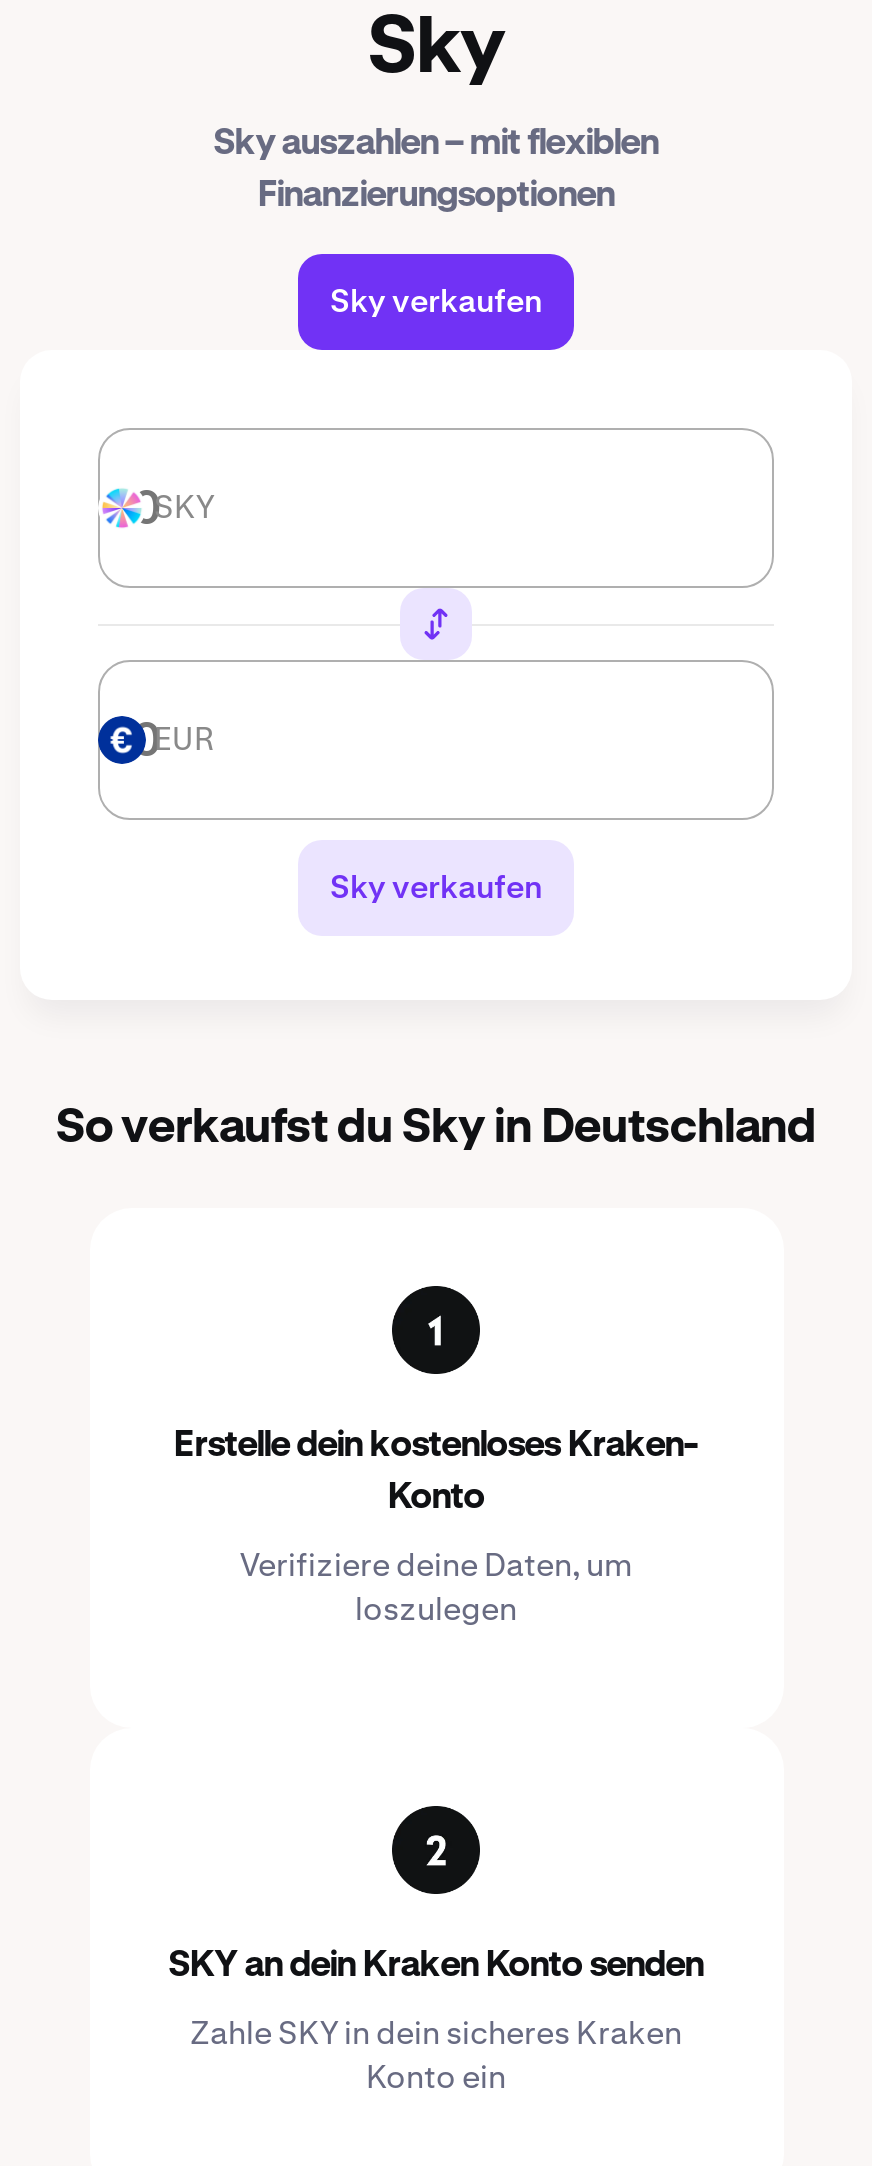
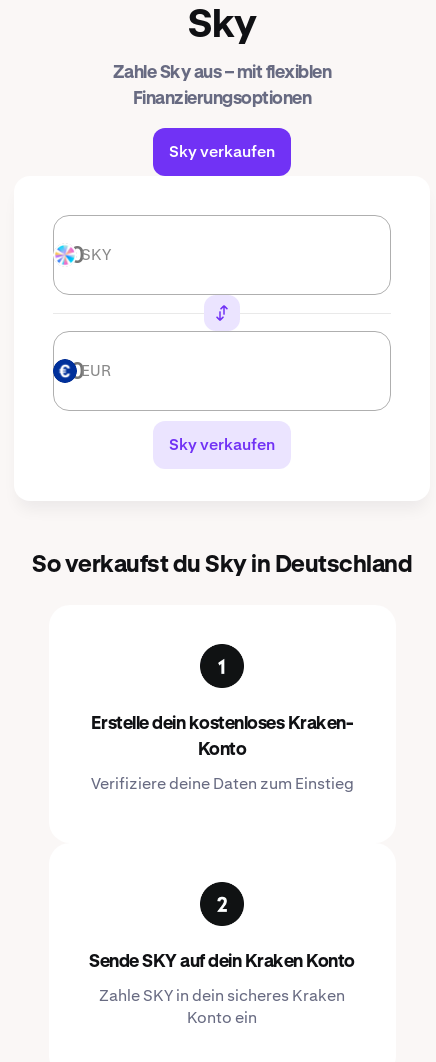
[213,126,658,162] Sky auszahlen – mit flexiblen -> [113,64,331,82] Zahle Sky aus – mit flexiblen
[240,1544,632,1630] Verifiziere deine Daten, um | loszulegen -> [90,773,353,794] Verifiziere deine Daten zum Einstieg
[168,1948,704,1984] SKY an dein Kraken Konto senden -> [89,953,355,971] Sende SKY auf dein Kraken Konto

